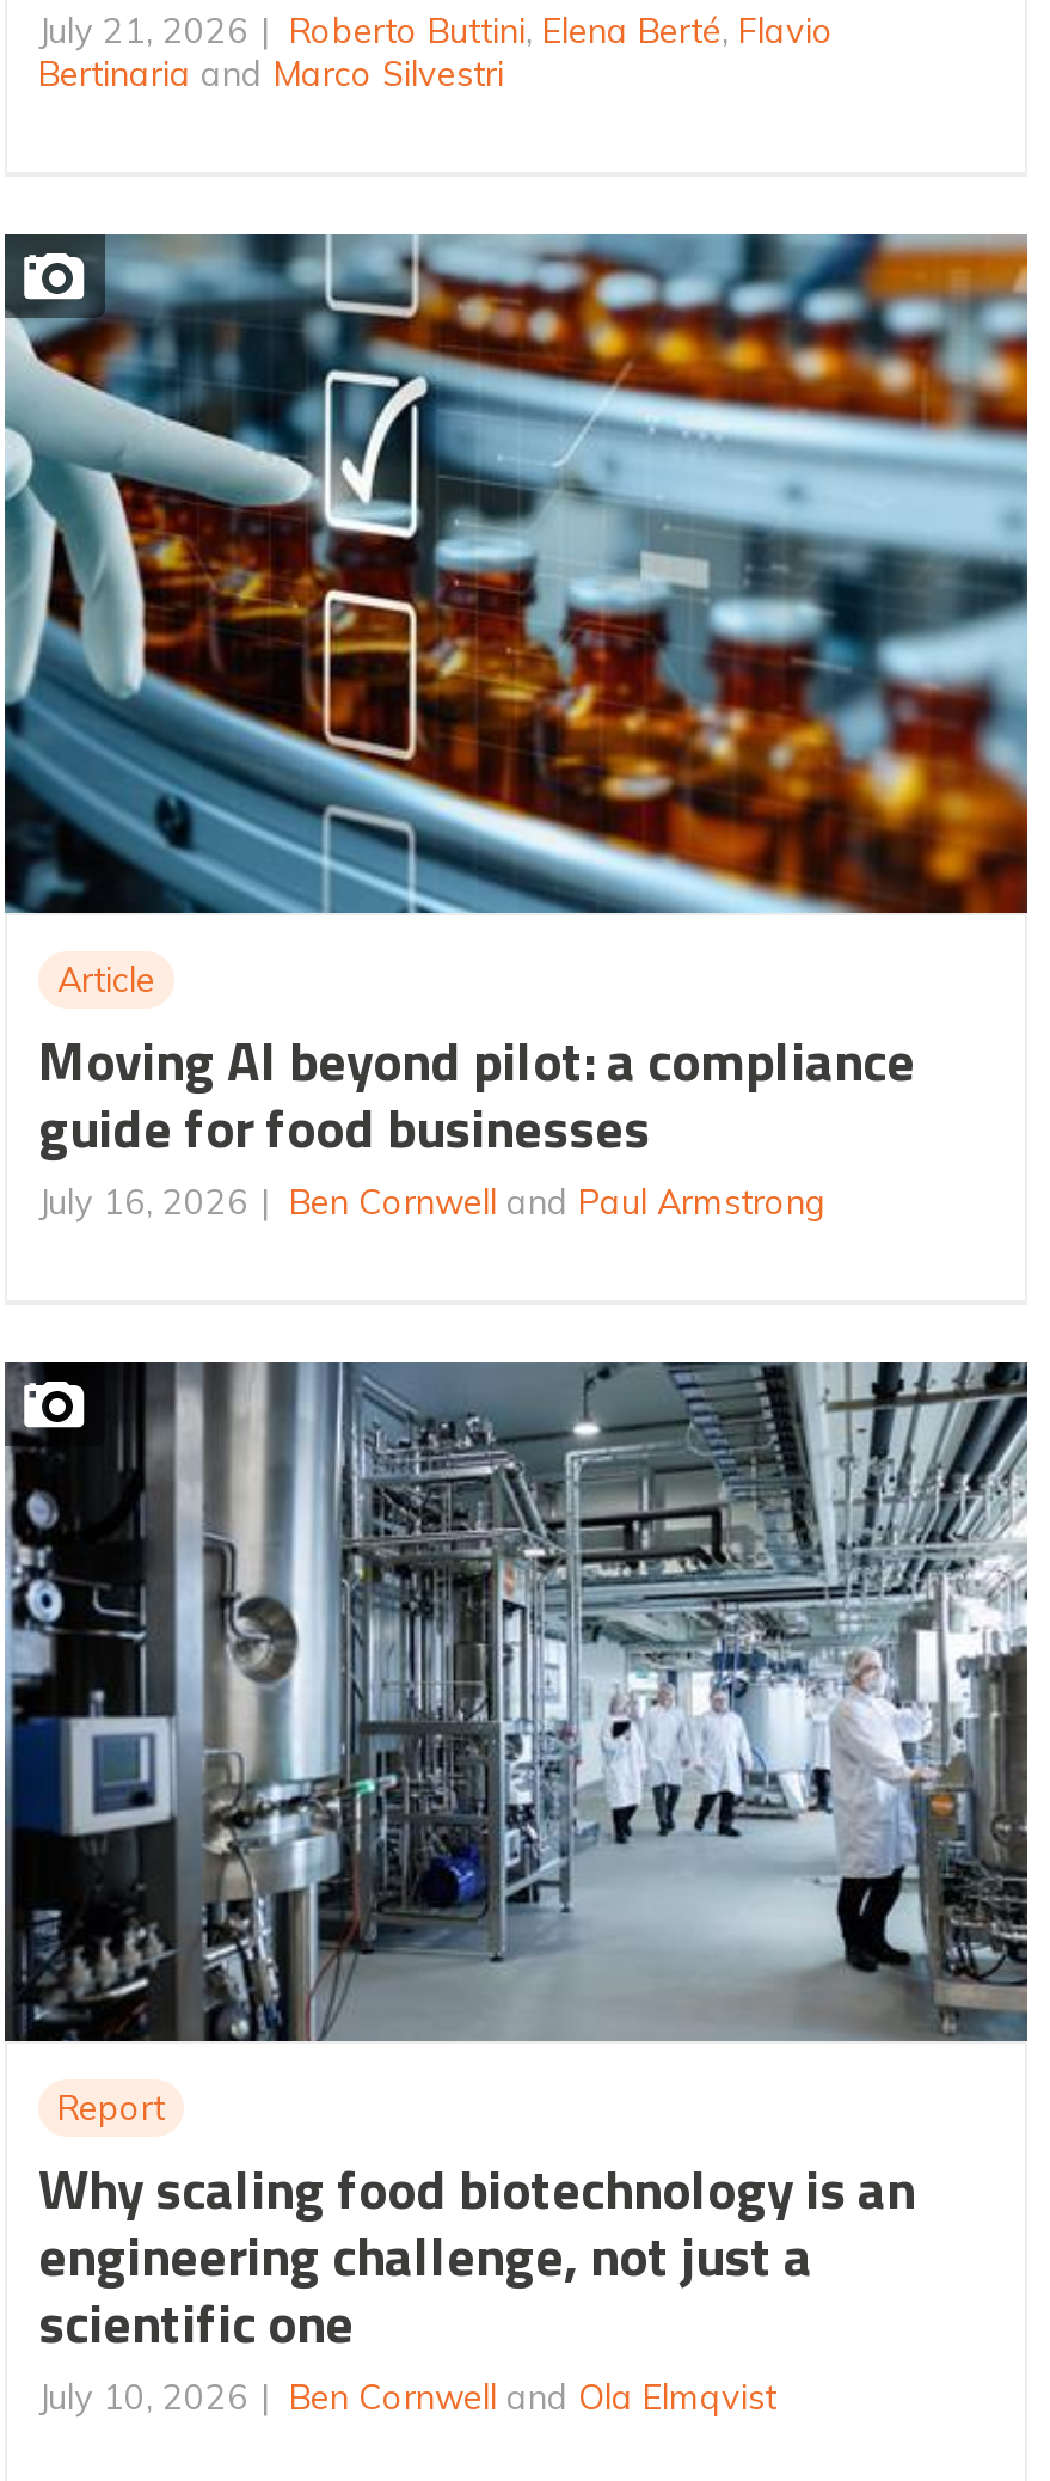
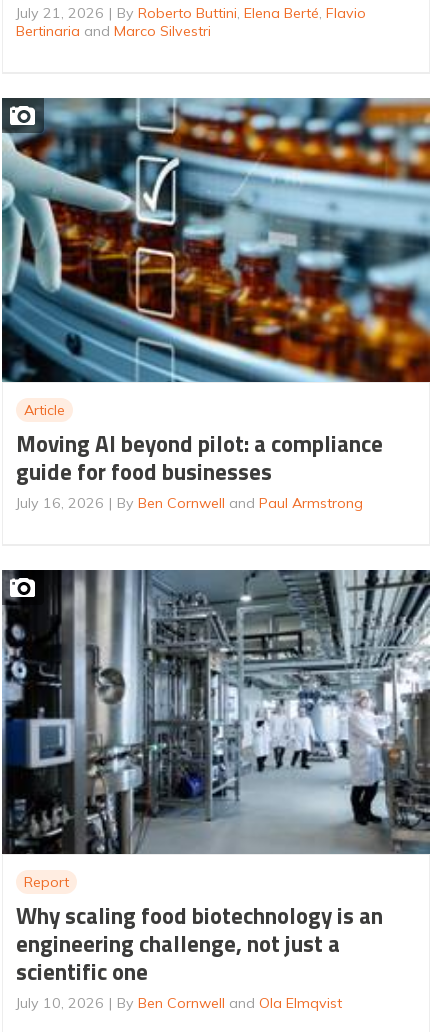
[289,9,834,52] Roberto Buttini, Elena Berté, Flavio -> [117,4,366,22] By Roberto Buttini, Elena Berté, Flavio
[289,1181,827,1224] Ben Cornwell and Paul Armstrong -> [117,494,363,512] By Ben Cornwell and Paul Armstrong
[289,2376,776,2419] Ben Cornwell and Ola Elmqvist -> [117,994,342,1012] By Ben Cornwell and Ola Elmqvist

